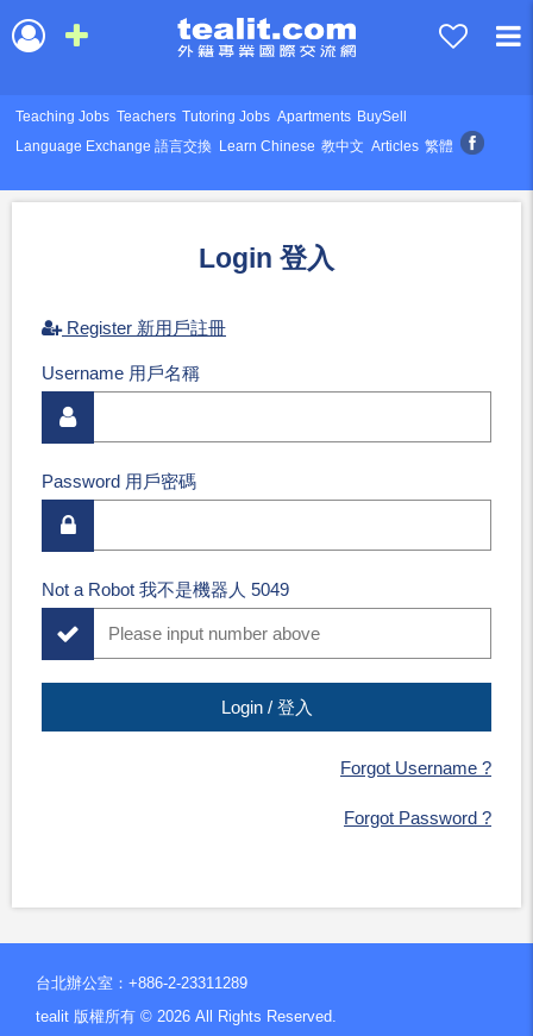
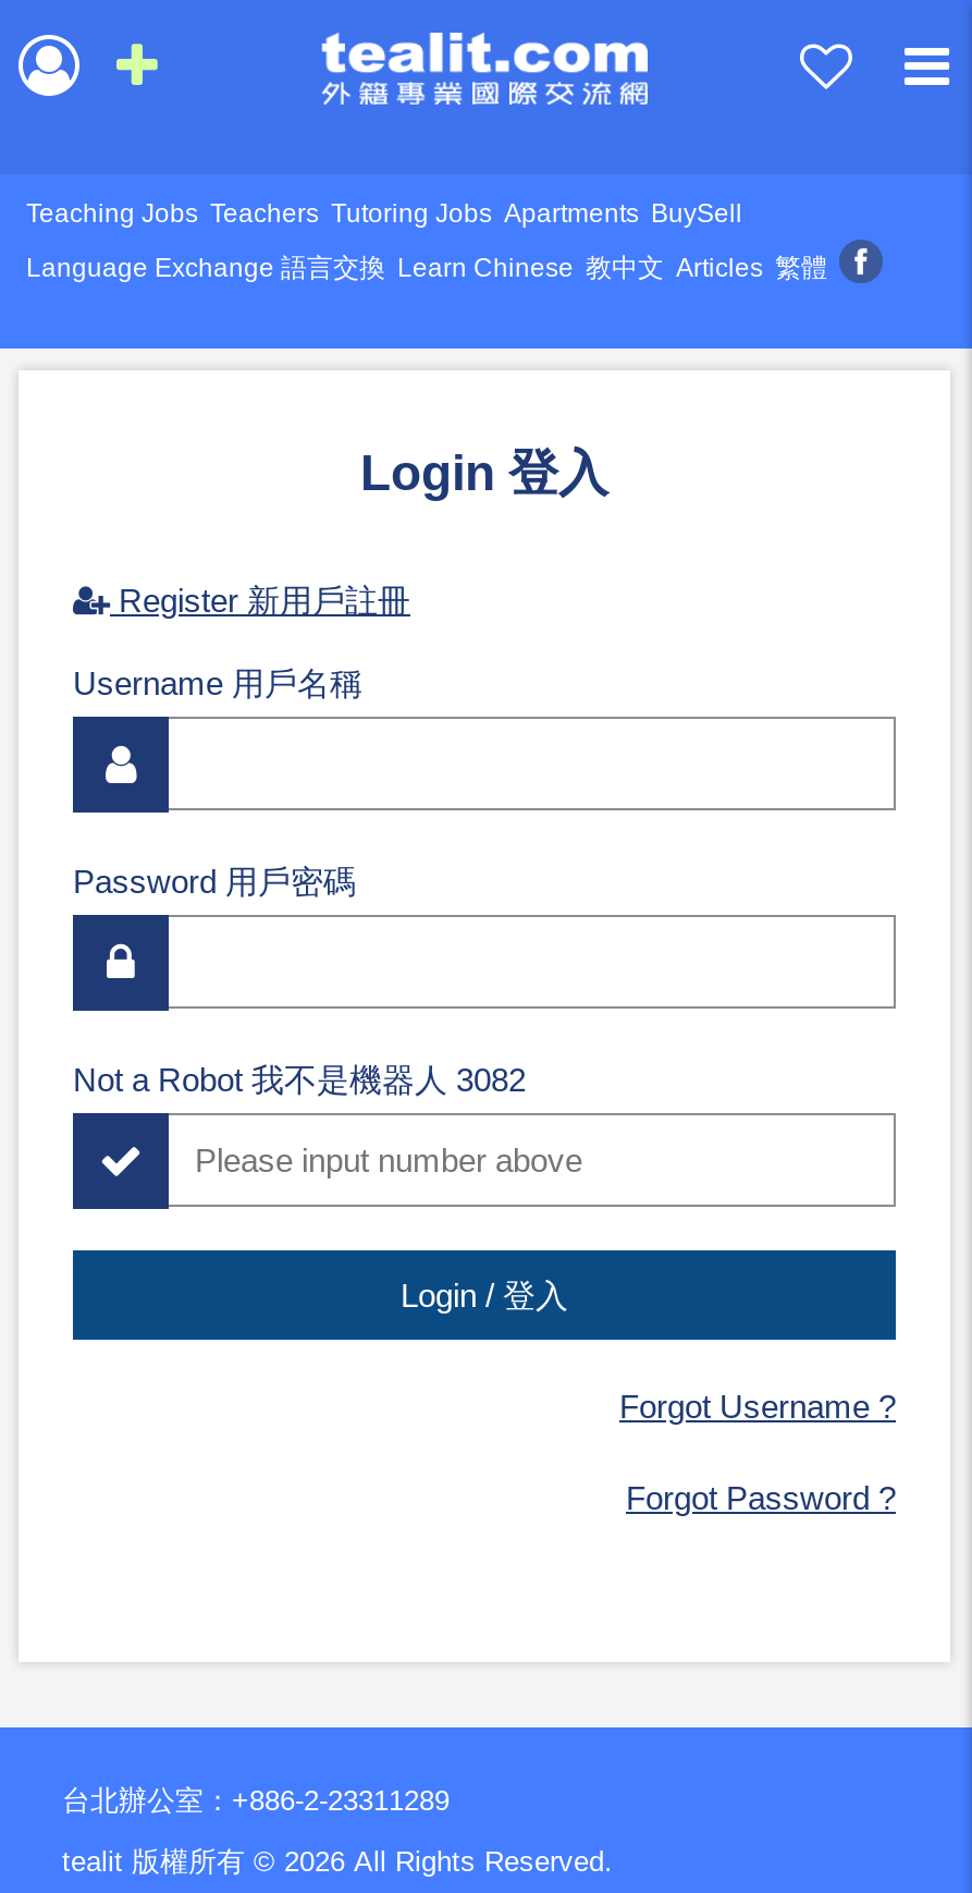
[42,579,289,599] Not a Robot 我不是機器人 5049 -> [73,1061,526,1098] Not a Robot 我不是機器人 3082

